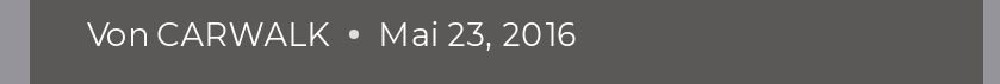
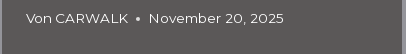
[87,16,576,54] Von CARWALK Mai 23, 2016 -> [26,10,284,26] Von CARWALK November 20, 2025

